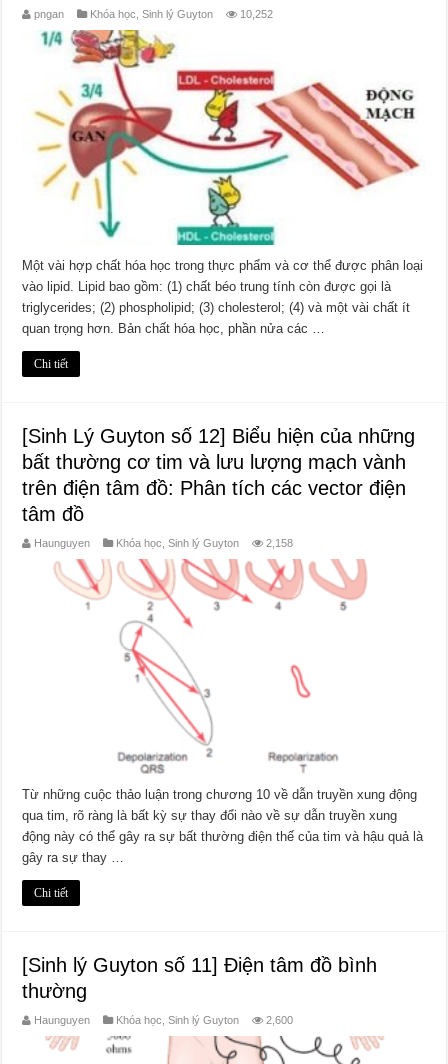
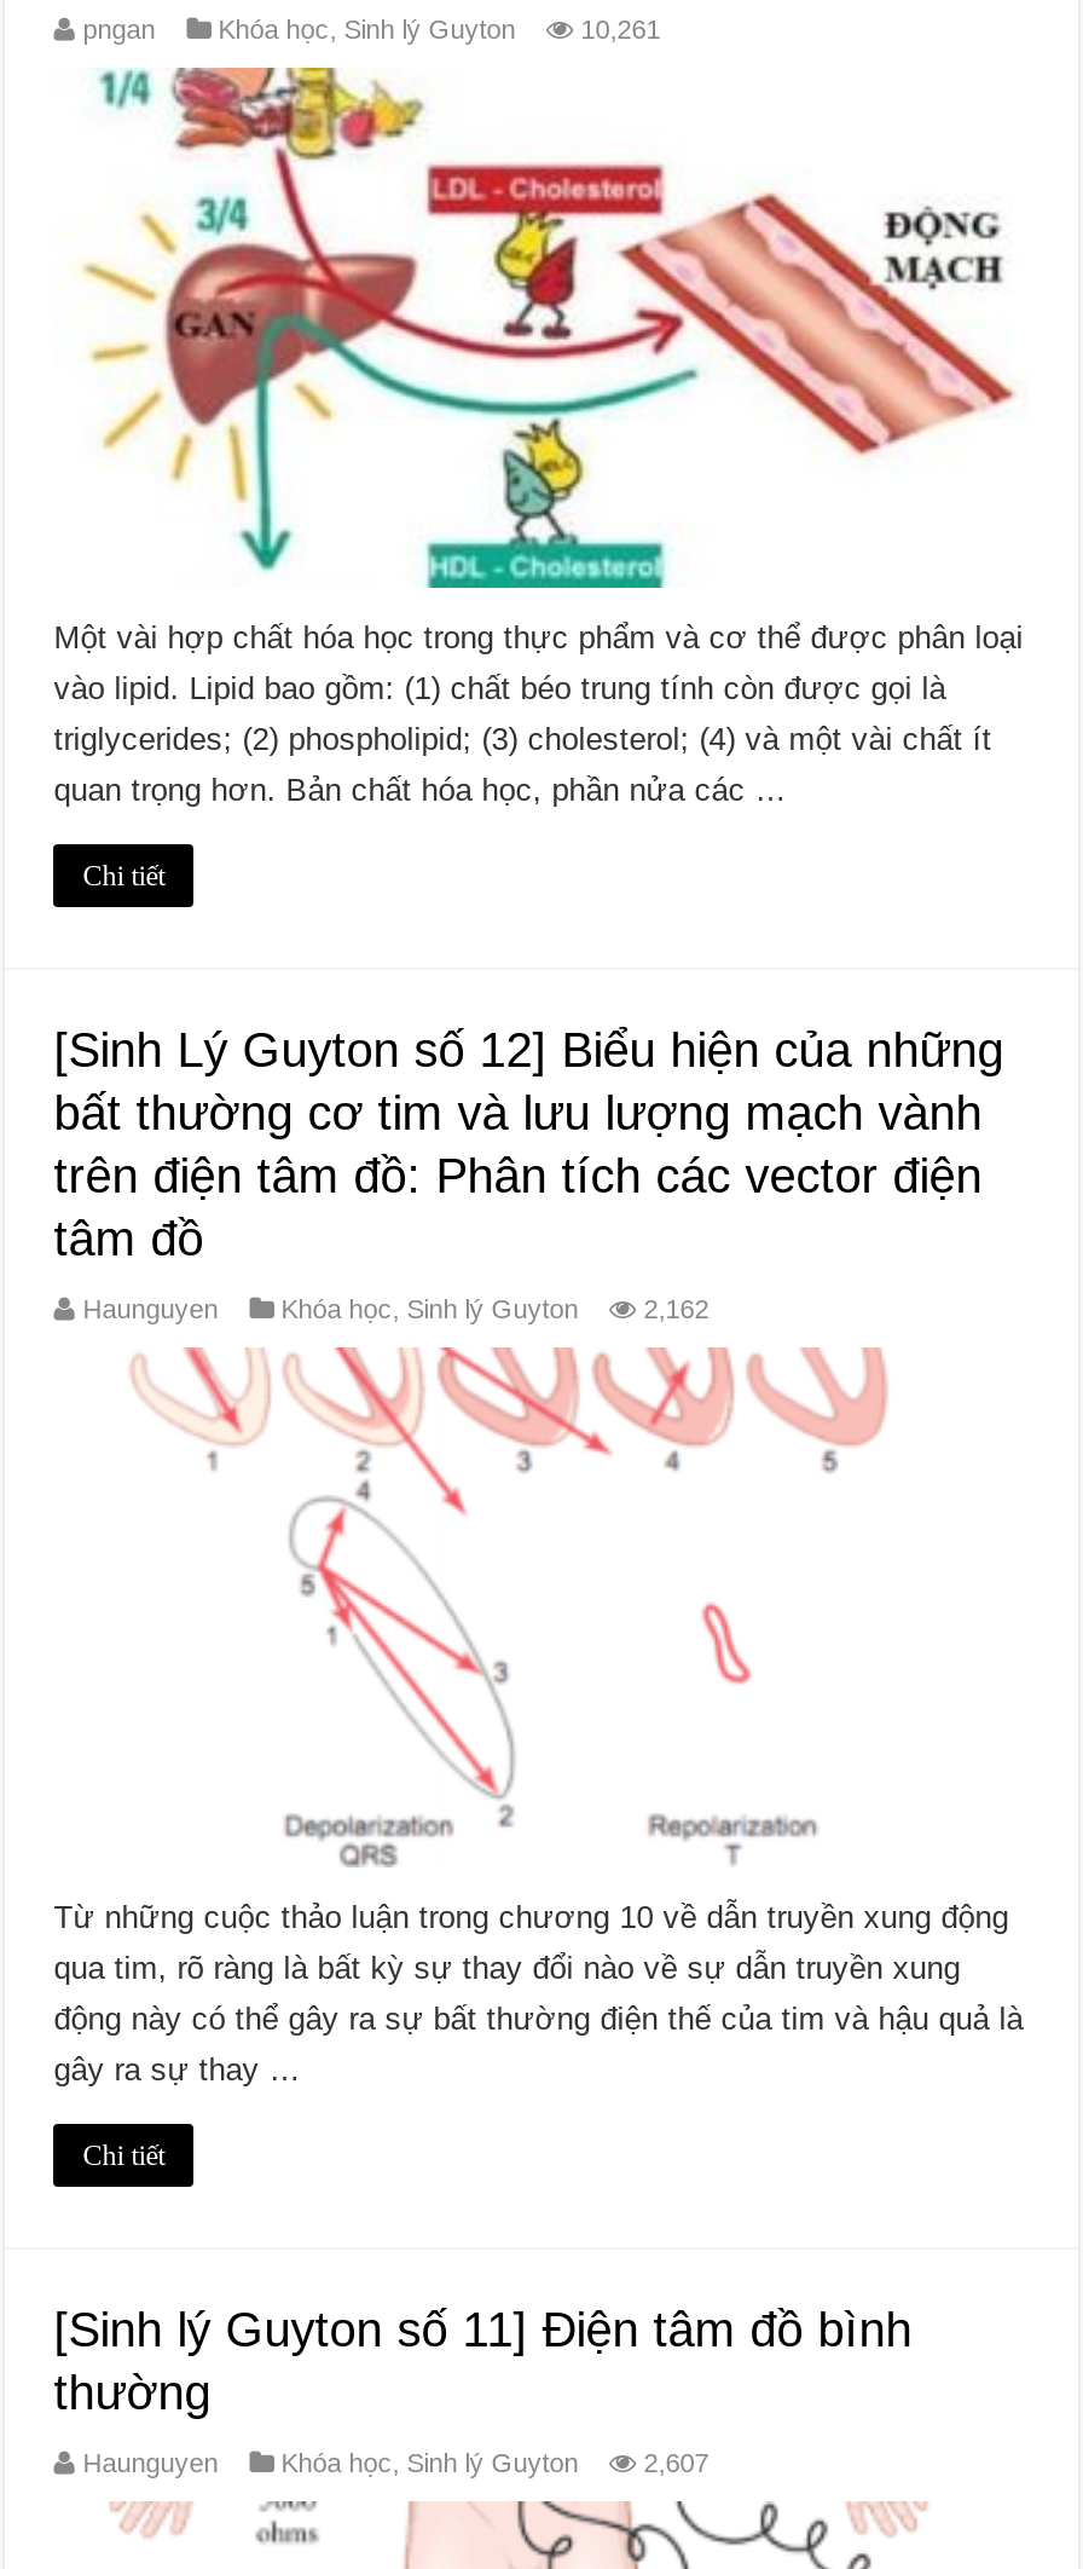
[240,8,273,20] 10,252 -> [581,15,660,44] 10,261
[266,537,293,549] 2,158 -> [644,1294,709,1323] 2,162
[266,1014,293,1026] 2,600 -> [644,2447,709,2476] 2,607

